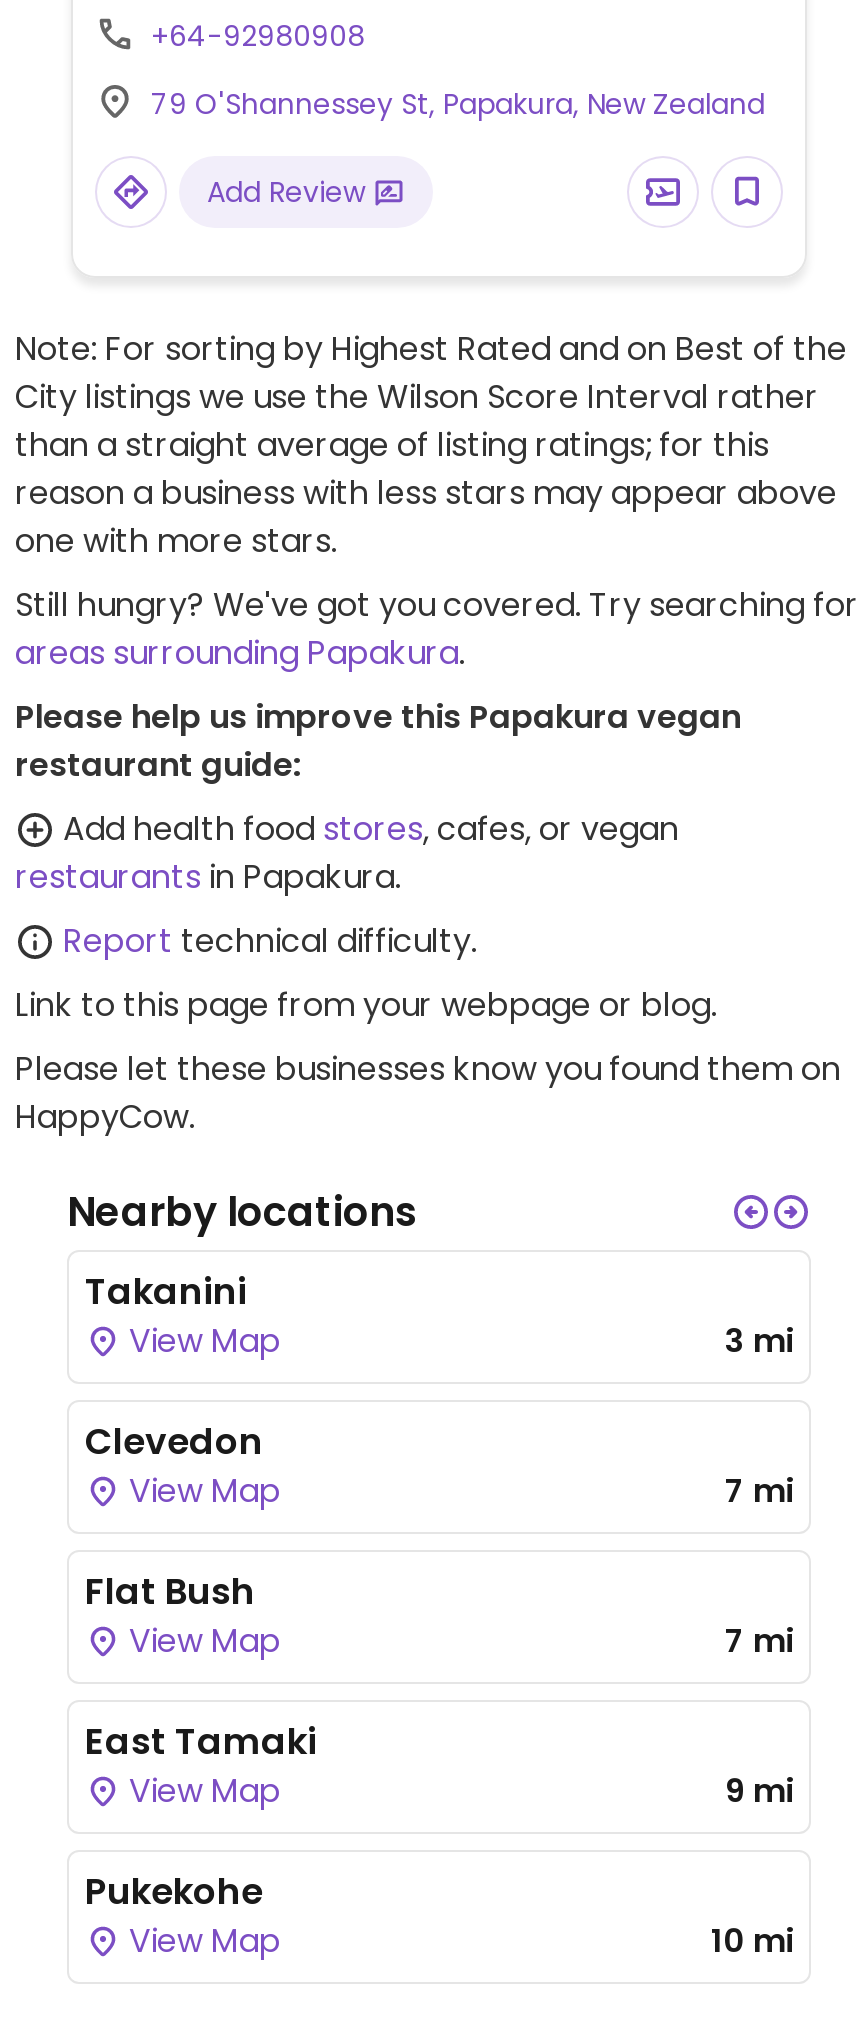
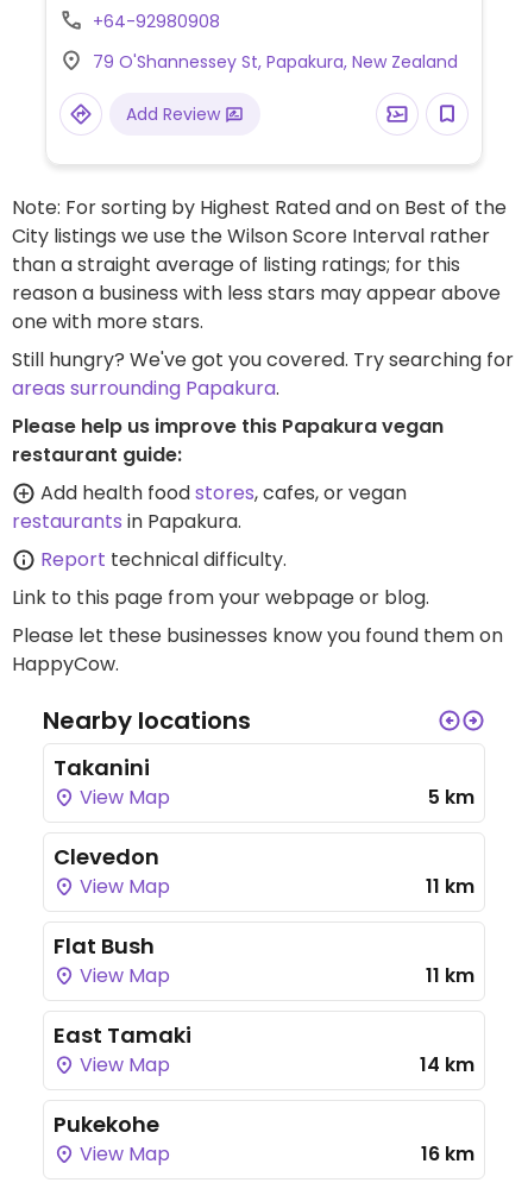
[725,1318,793,1364] 3 mi -> [428,784,474,811] 5 km
[725,1468,793,1514] 7 mi -> [426,873,474,900] 11 km
[725,1618,793,1664] 7 mi -> [426,962,474,989] 11 km
[725,1768,793,1814] 9 mi -> [420,1051,474,1079] 14 km
[711,1918,793,1964] 10 mi -> [421,1140,474,1168] 16 km

